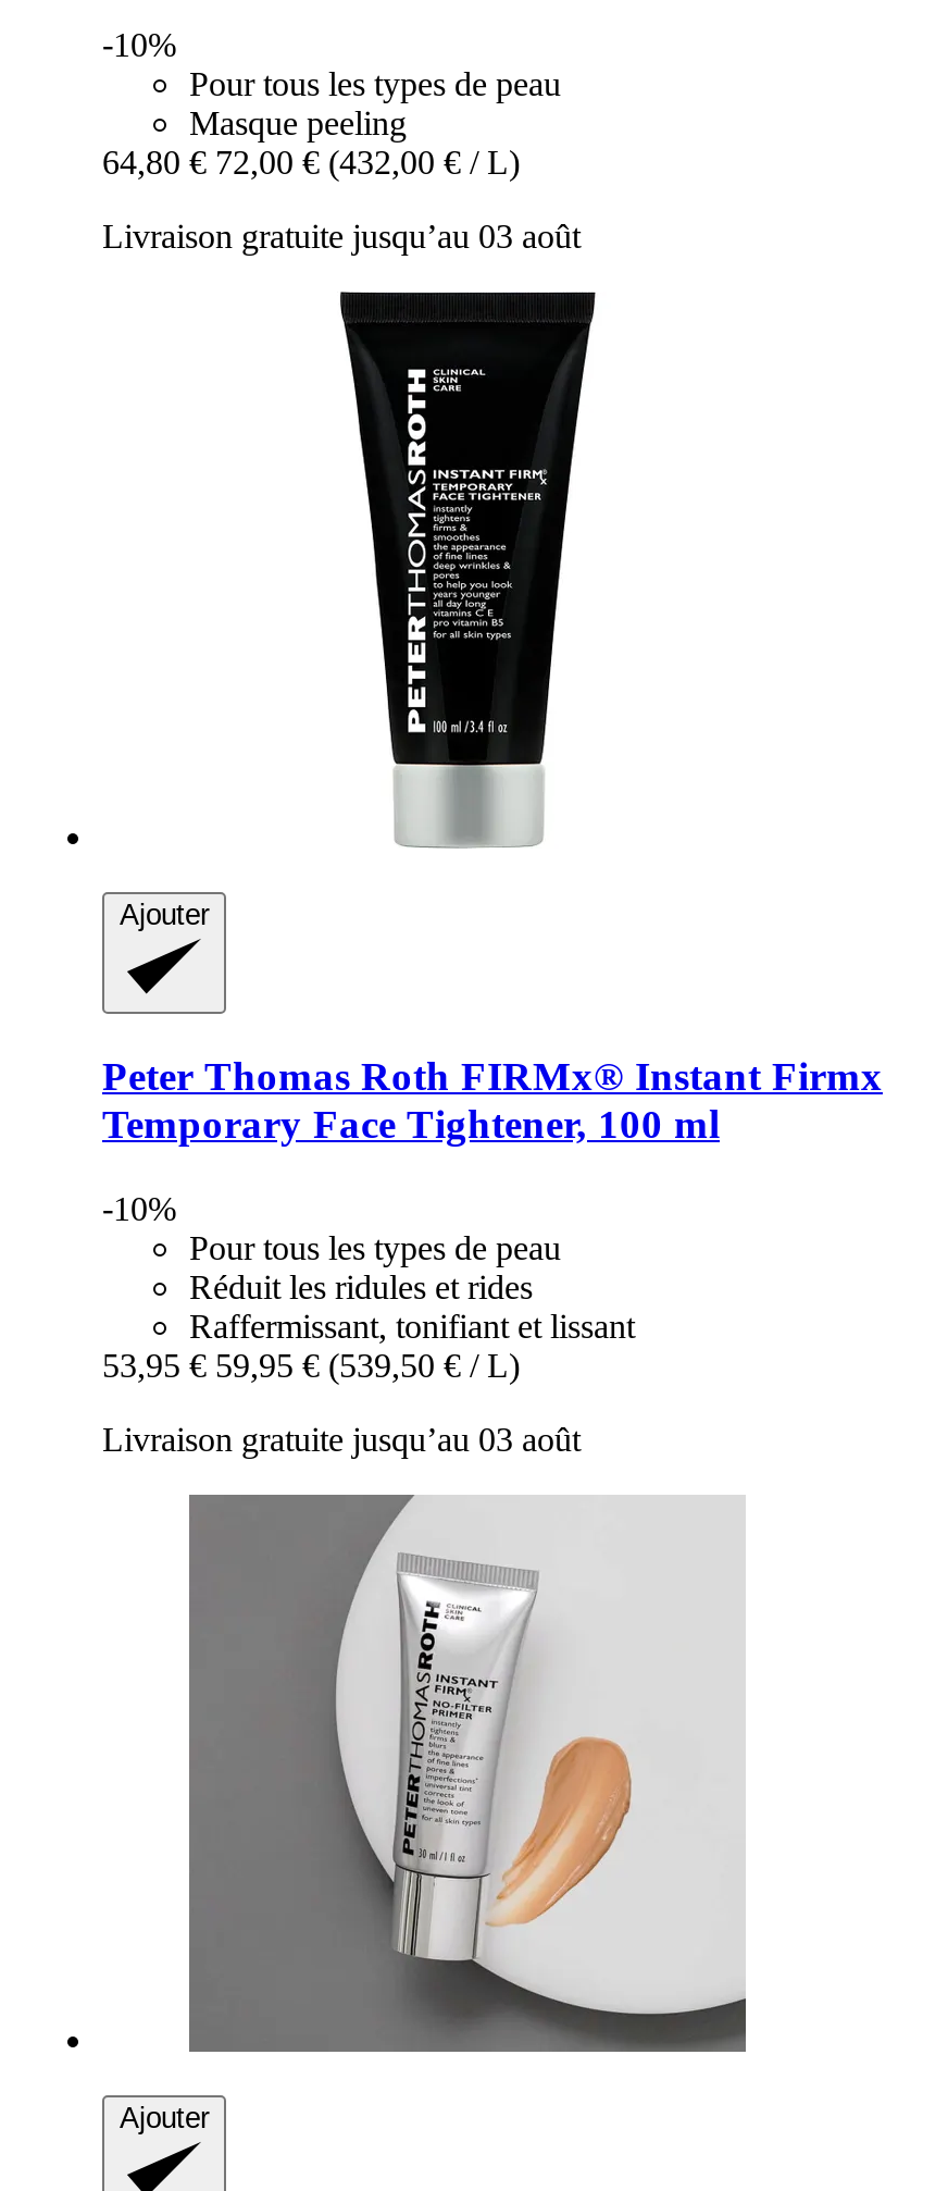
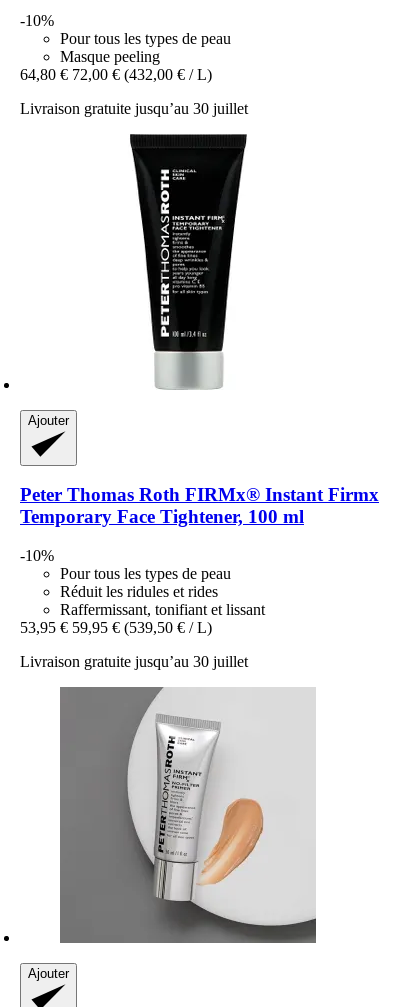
[102,216,581,253] Livraison gratuite jusqu’au 03 août -> [20,99,248,116] Livraison gratuite jusqu’au 30 juillet
[102,1421,581,1458] Livraison gratuite jusqu’au 03 août -> [20,653,248,670] Livraison gratuite jusqu’au 30 juillet

